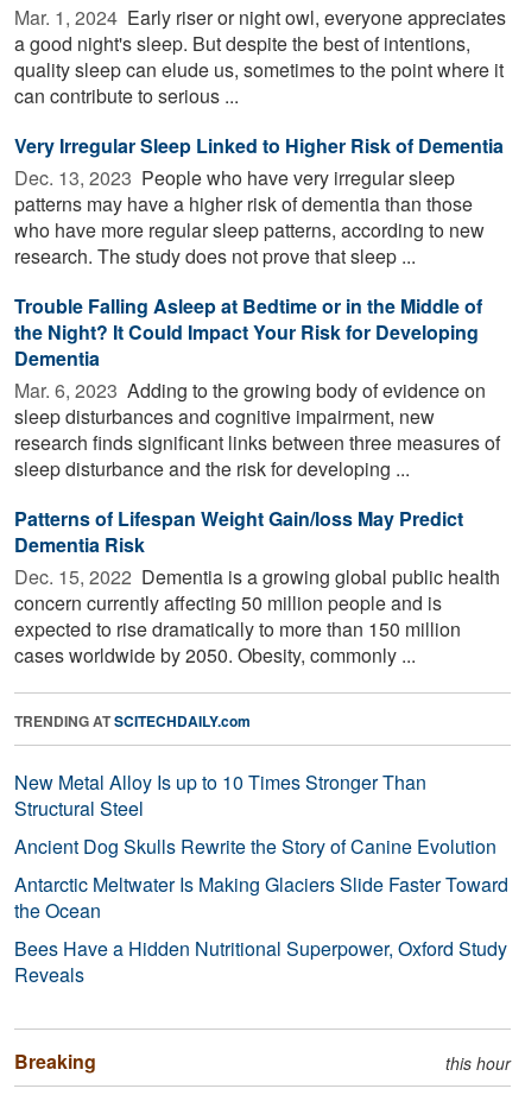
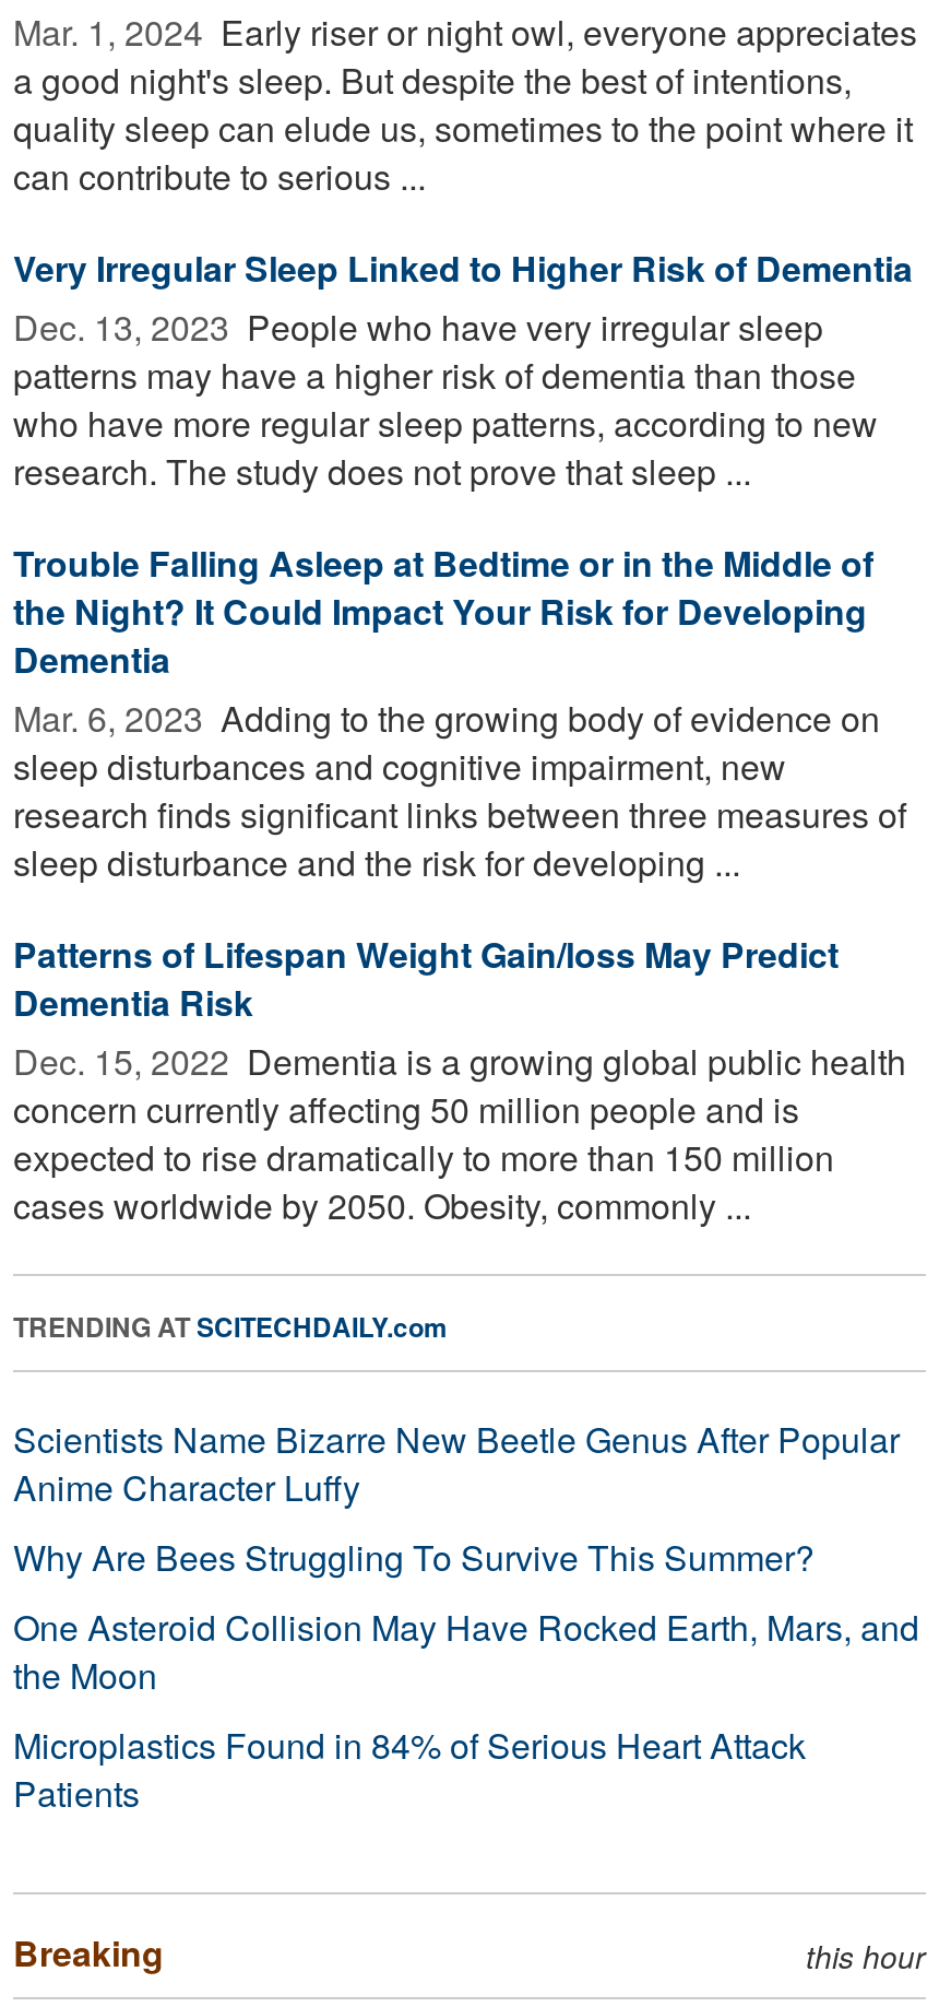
[14,768,508,988] New Metal Alloy Is up to 10 Times Stronger Than | Structural Steel | Ancient Dog Skulls Rewrite the Story of Canine Evolution | Antarctic Meltwater Is Making Glaciers Slide Faster Toward | the Ocean | Bees Have a Hidden Nutritional Superpower, Oxford Study | Reveals -> [13,1413,919,1818] Scientists Name Bizarre New Beetle Genus After Popular | Anime Character Luffy | Why Are Bees Struggling To Survive This Summer? | One Asteroid Collision May Have Rocked Earth, Mars, and | the Moon | Microplastics Found in 84% of Serious Heart Attack | Patients

